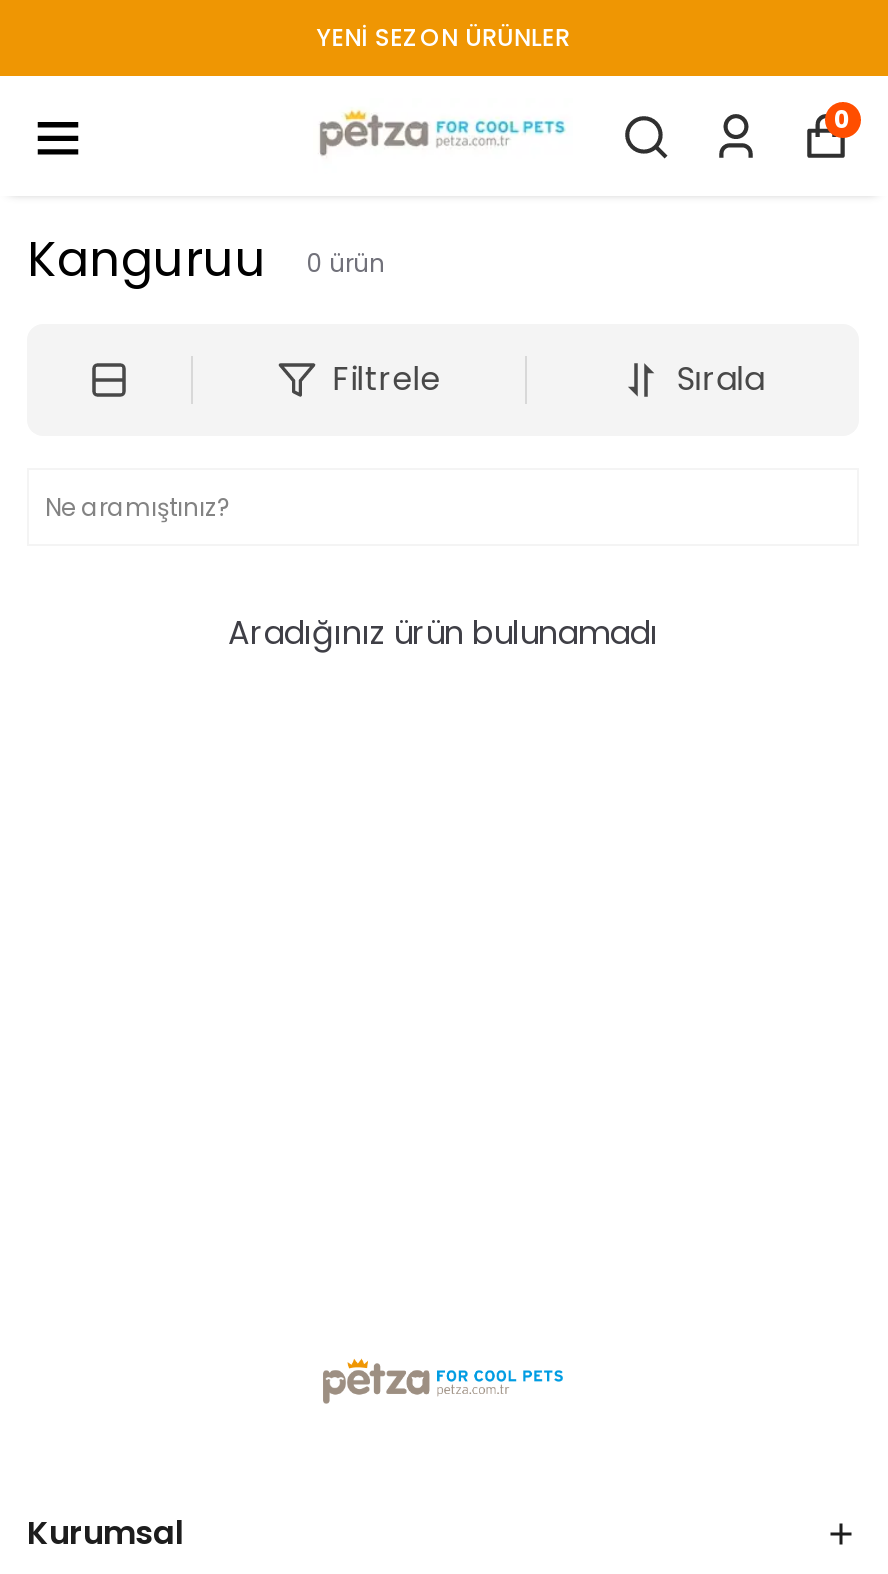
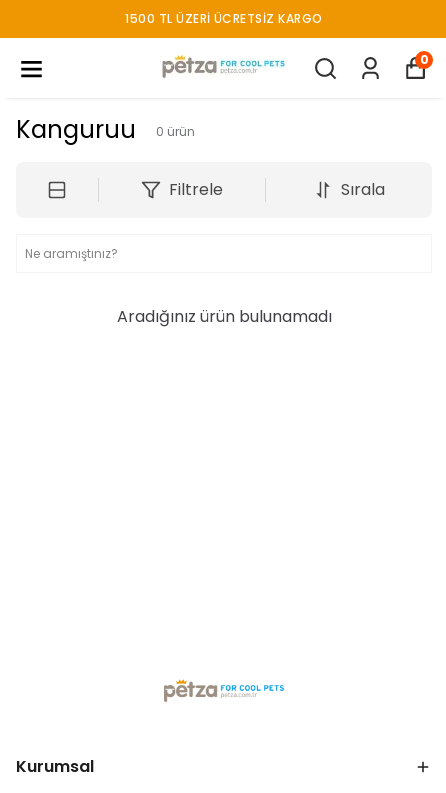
[316,20,570,54] YENI SEZON ÜRÜNLER -> [125,10,323,27] 1500 TL ÜZERI ÜCRETSIZ KARGO

